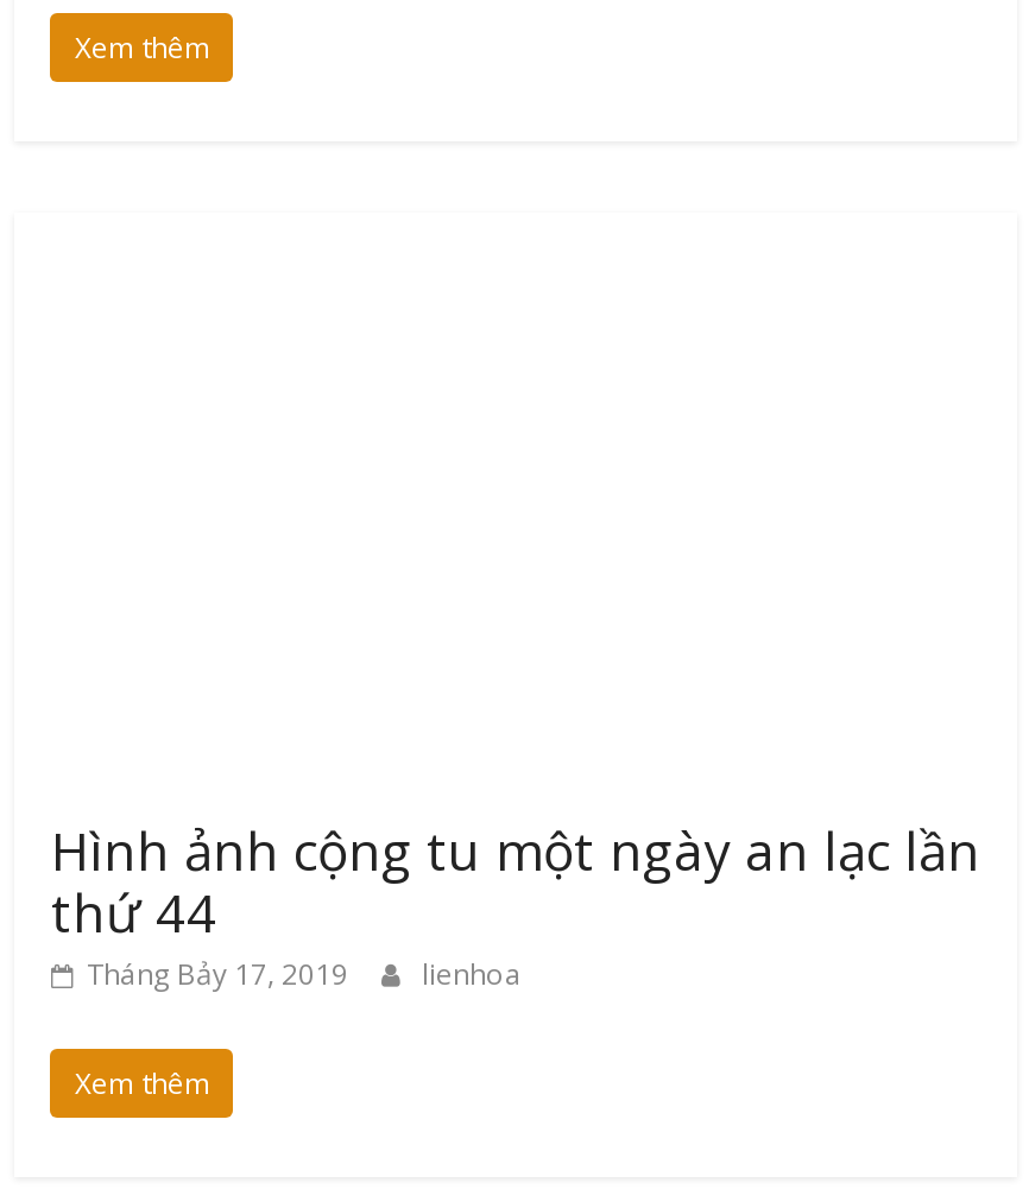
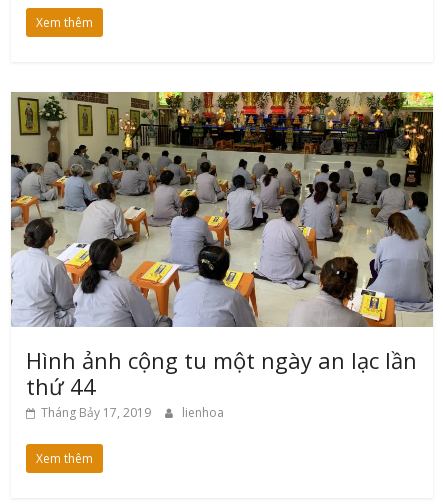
none -> [10,91,434,328] [image]

